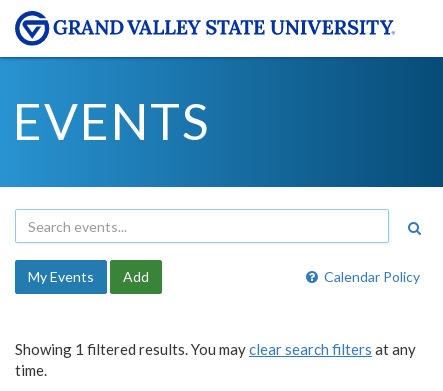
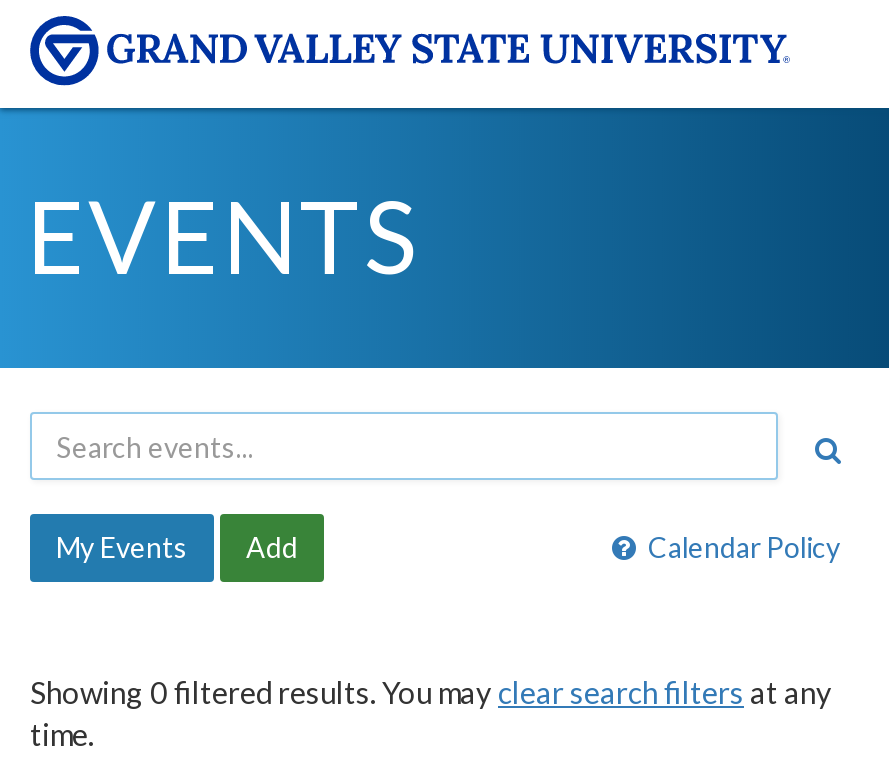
[15,340,416,358] Showing 1 filtered results. You may clear search filters at any -> [30,674,832,710] Showing 0 filtered results. You may clear search filters at any

